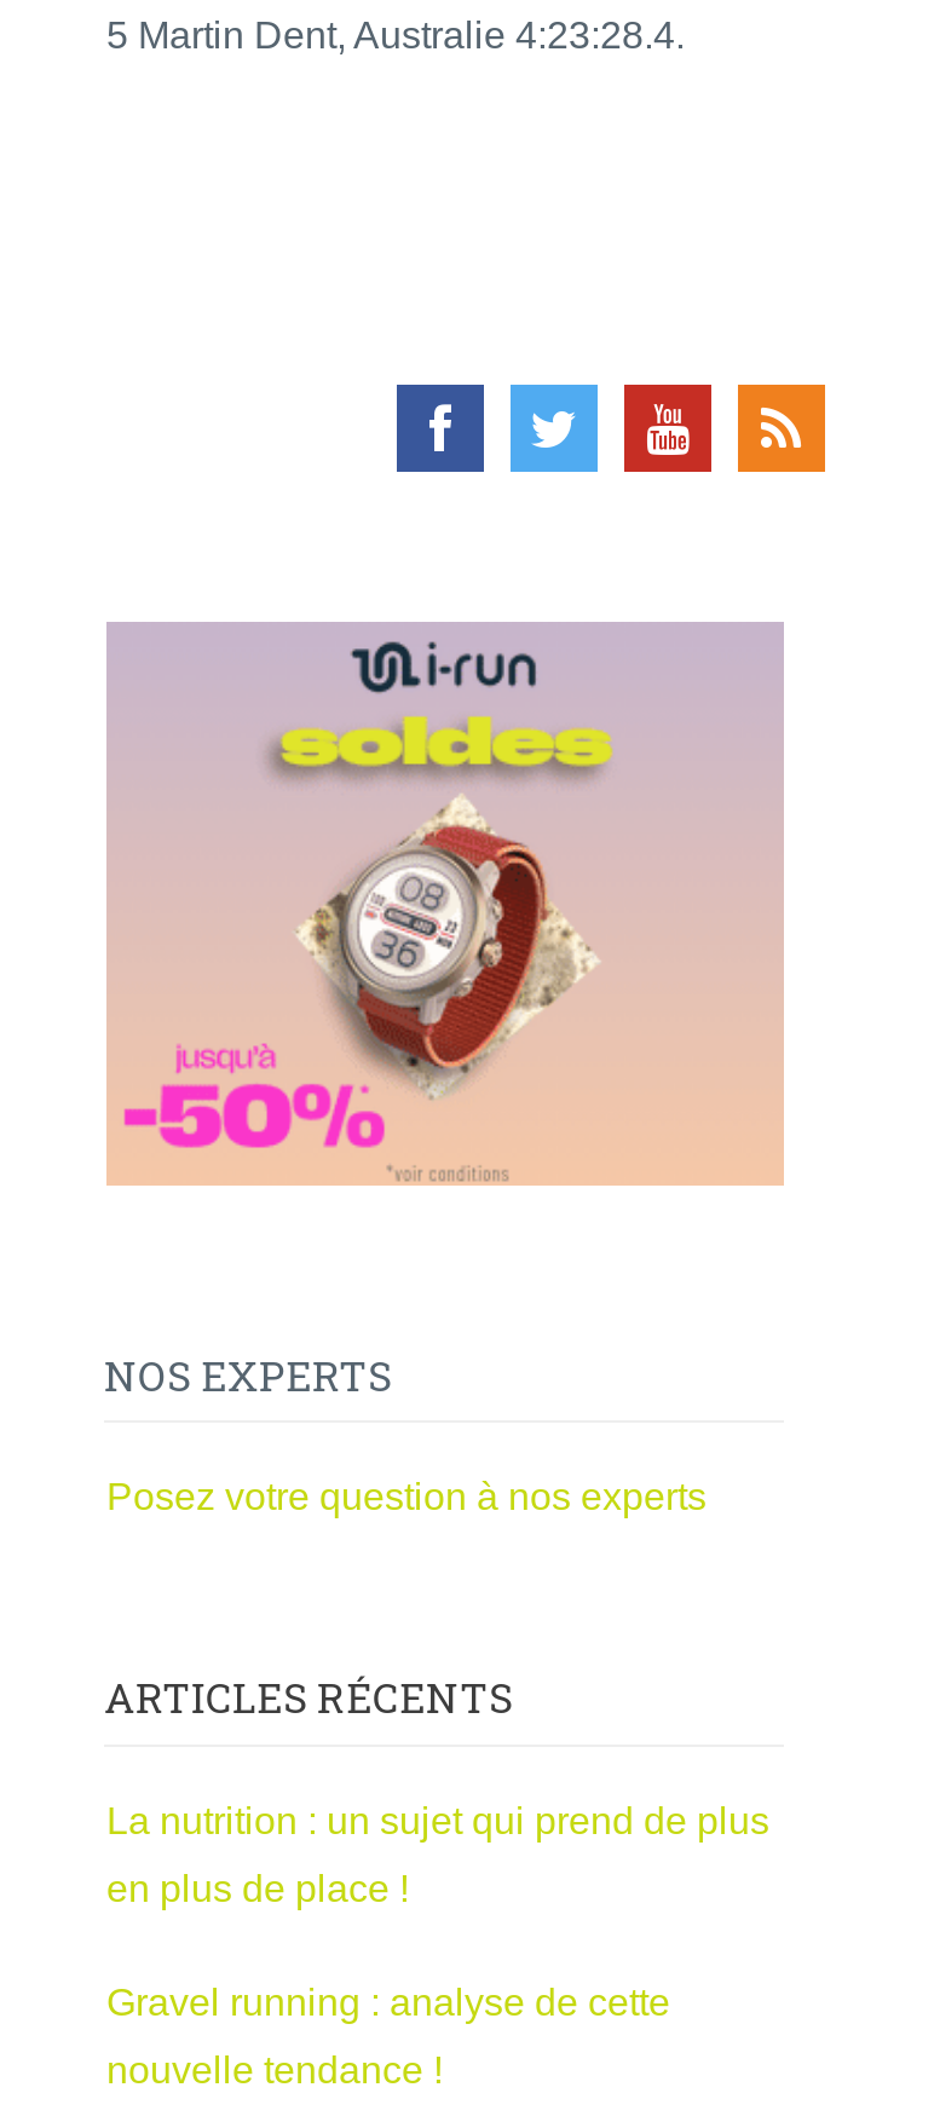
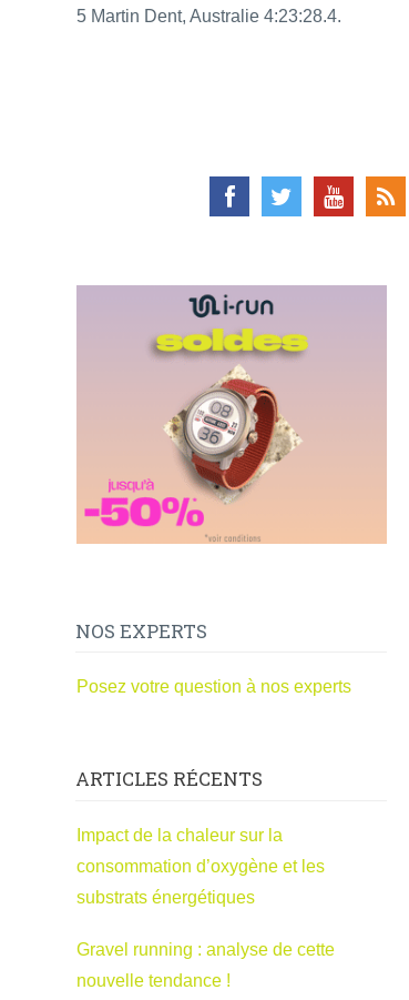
[106,1799,769,1908] La nutrition : un sujet qui prend de plus | en plus de place ! -> [76,825,325,906] Impact de la chaleur sur la | consommation d’oxygène et les | substrats énergétiques

